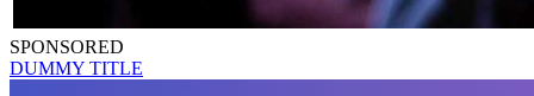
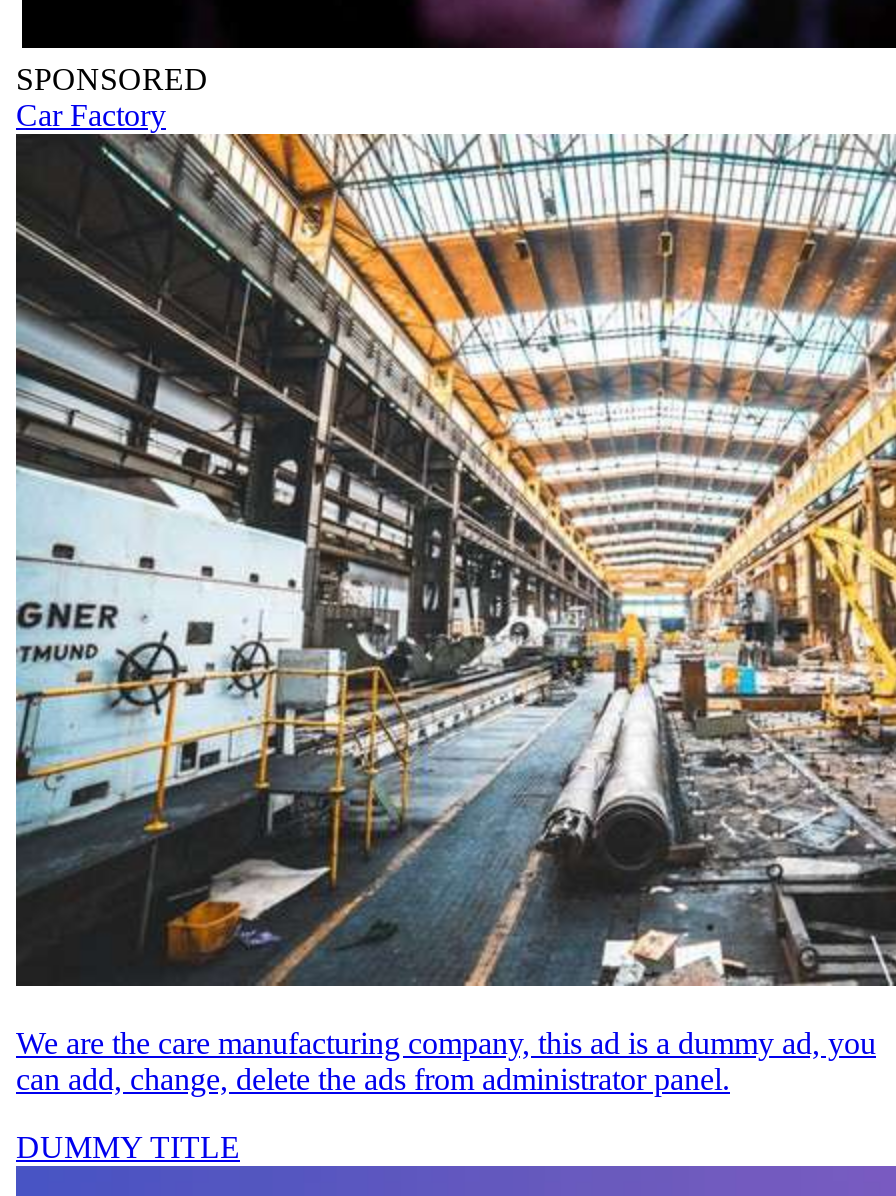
none -> [14,96,890,1010] [image] | Car Factory
none -> [16,1026,876,1096] We are the care manufacturing company, this ad is a dummy ad, you | can add, change, delete the ads from administrator panel.

